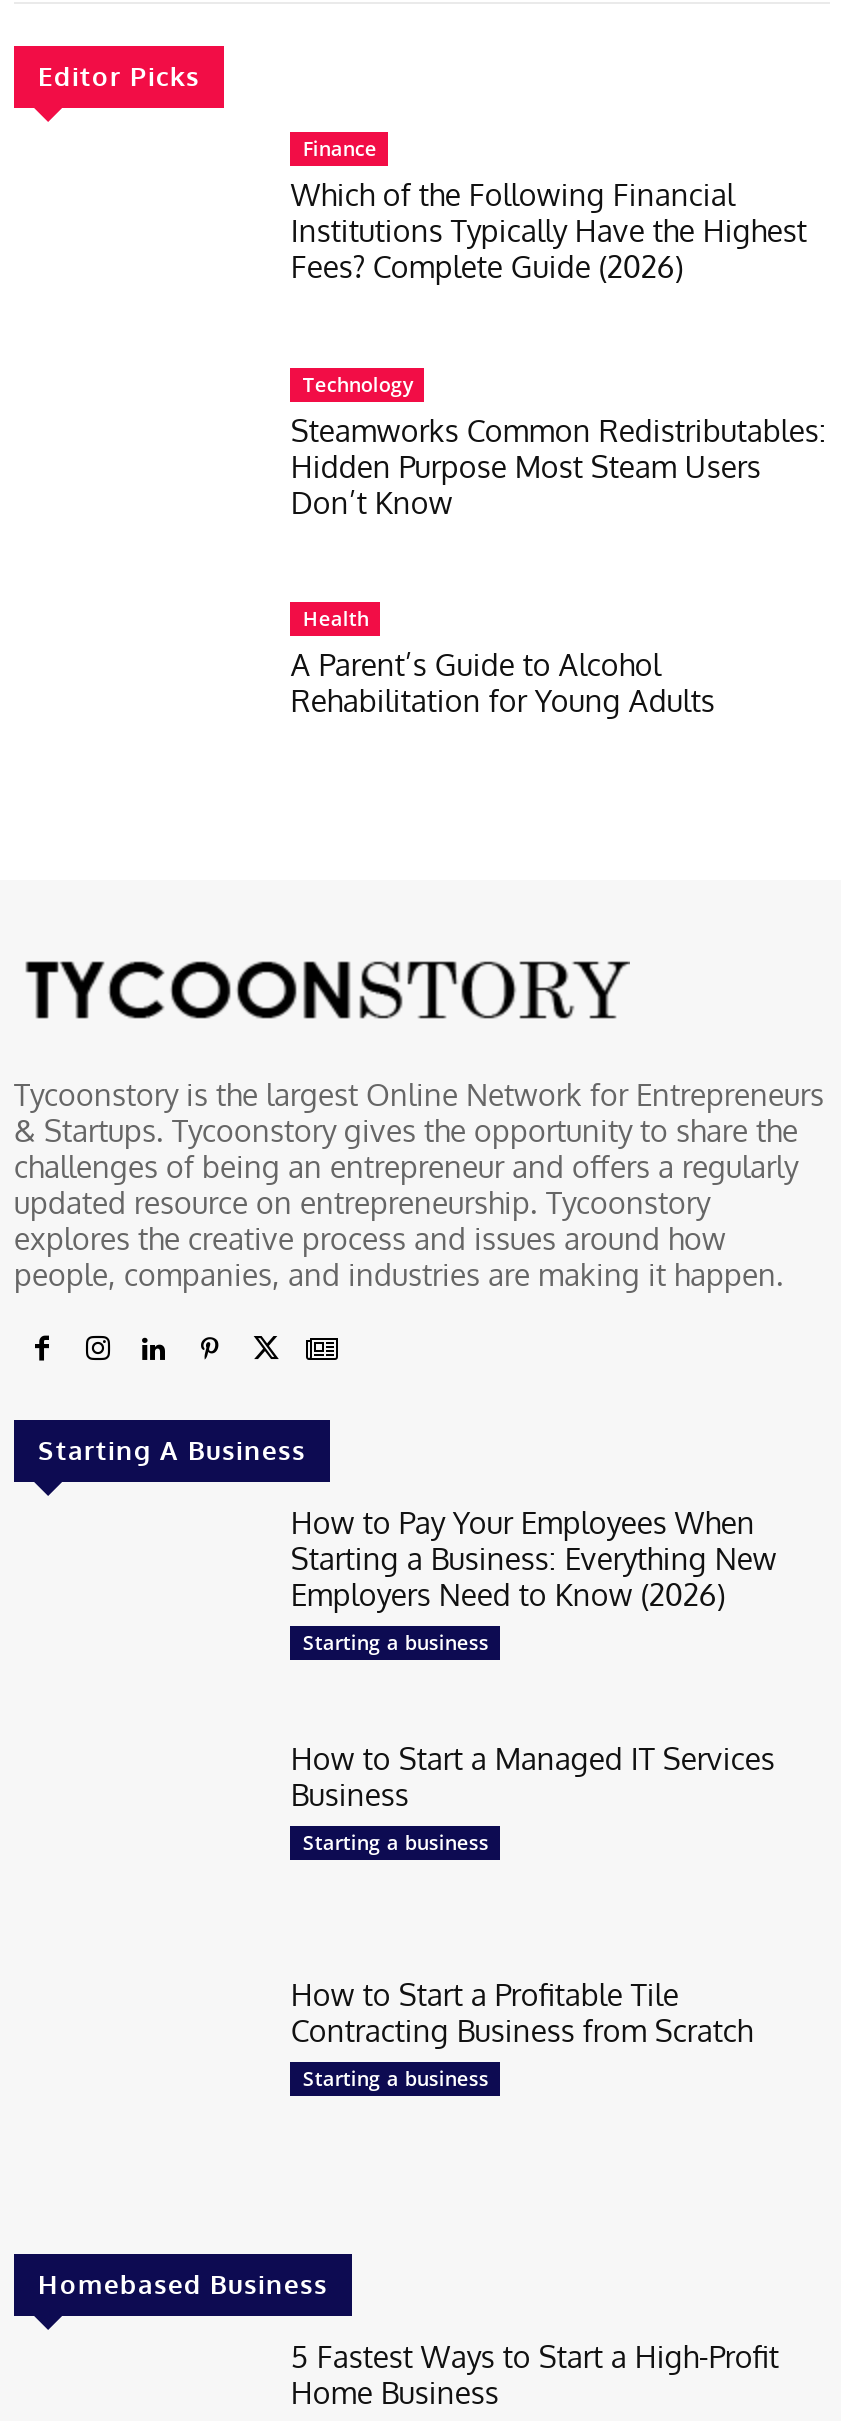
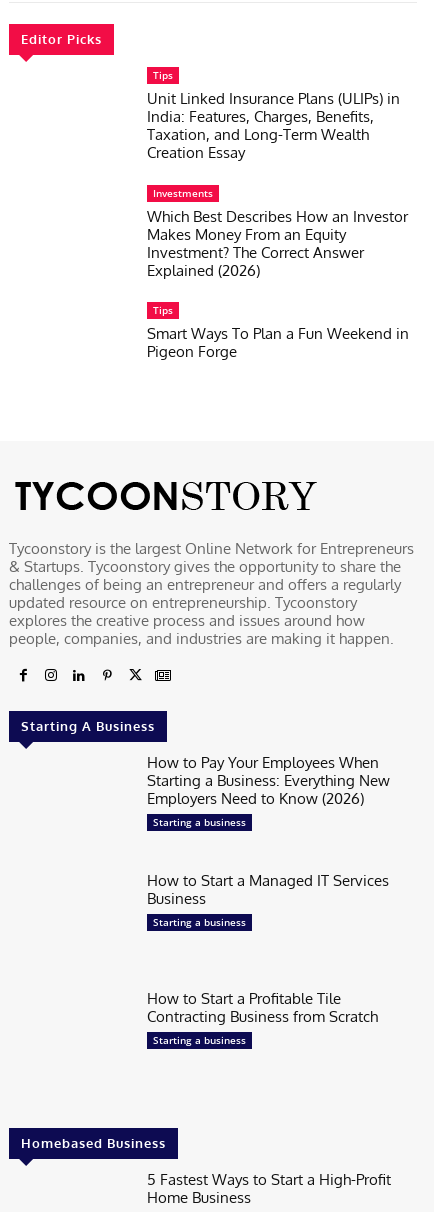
[291,133,807,285] Finance | Which of the Following Financial | Institutions Typically Have the Highest | Fees? Complete Guide (2026) -> [147,68,400,162] Tips | Unit Linked Insurance Plans (ULIPs) in | India: Features, Charges, Benefits, | Taxation, and Long-Term Wealth | Creation Essay
[291,369,827,521] Technology | Steamworks Common Redistributables: | Hidden Purpose Most Steam Users | Don’t Know -> [147,185,408,279] Investments | Which Best Describes How an Investor | Makes Money From an Equity | Investment? The Correct Answer | Explained (2026)
[291,605,715,721] Health | A Parent’s Guide to Alcohol | Rehabilitation for Young Adults -> [147,303,409,361] Tips | Smart Ways To Plan a Fun Weekend in | Pigeon Forge

